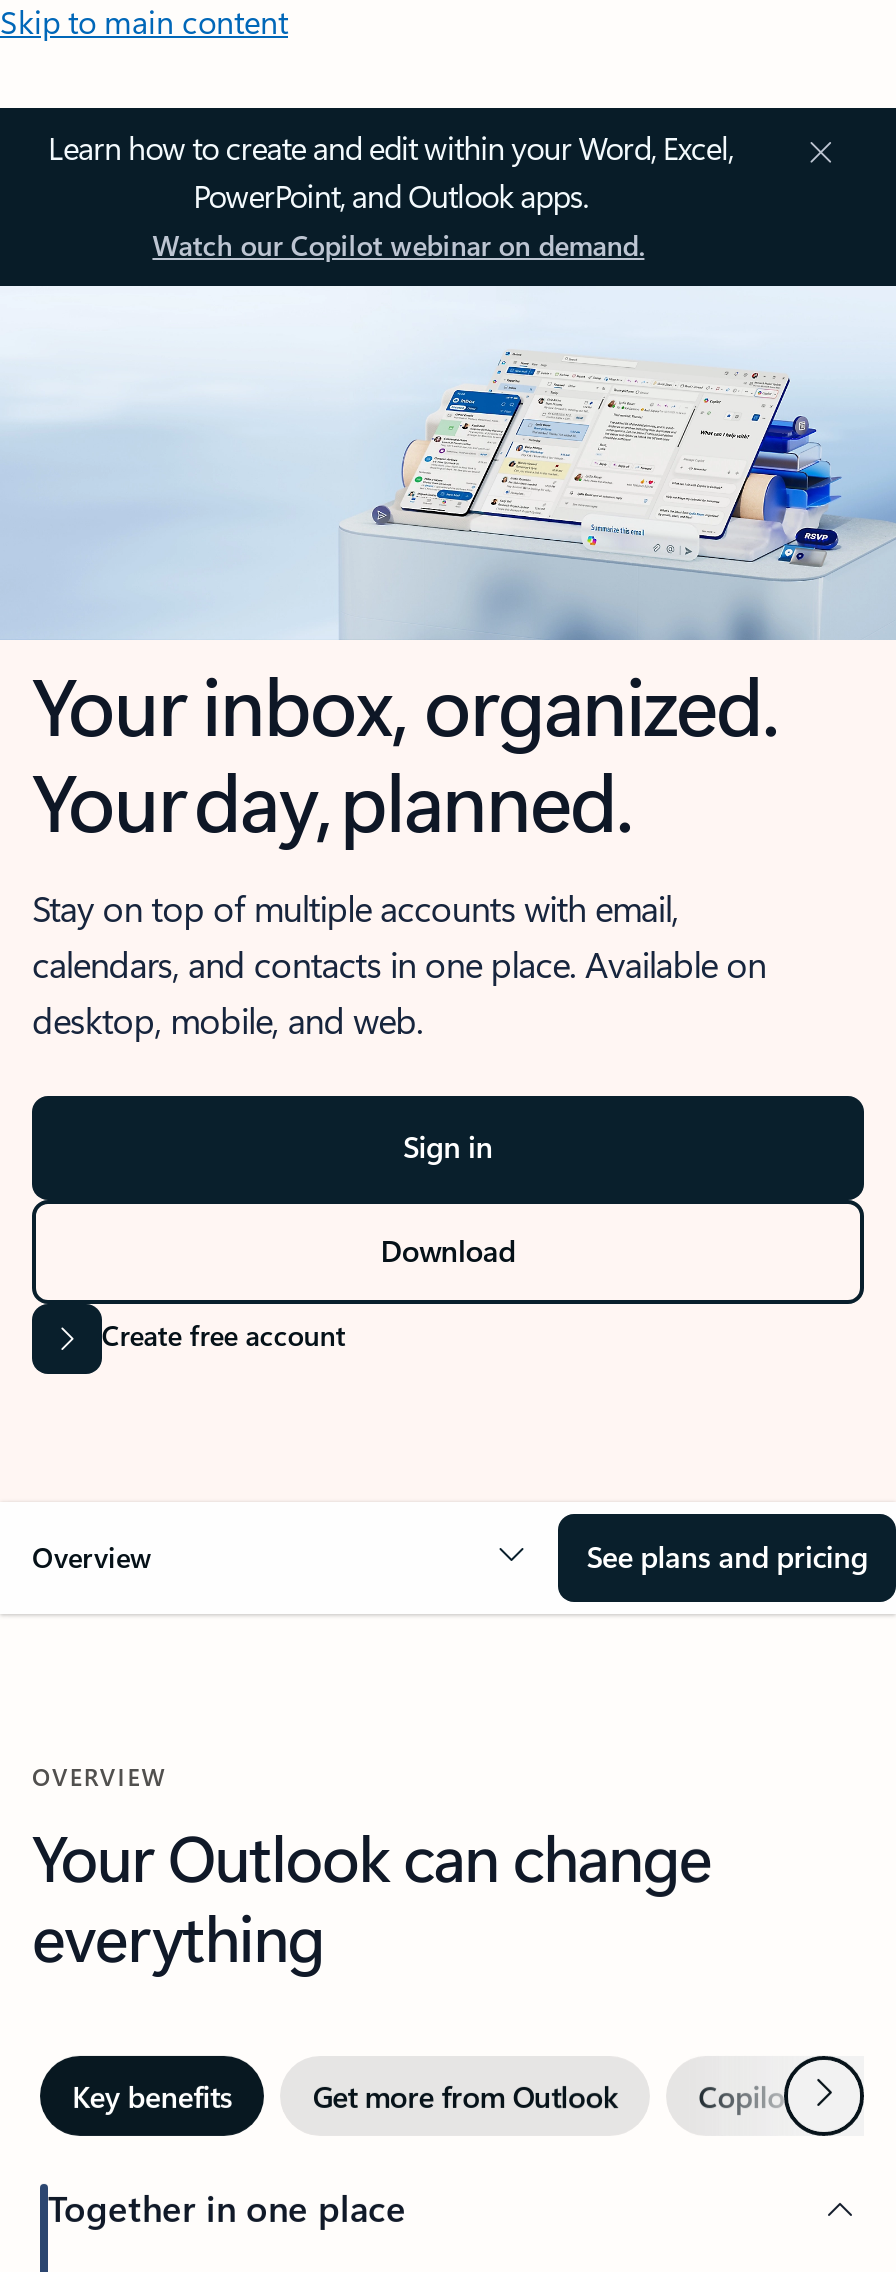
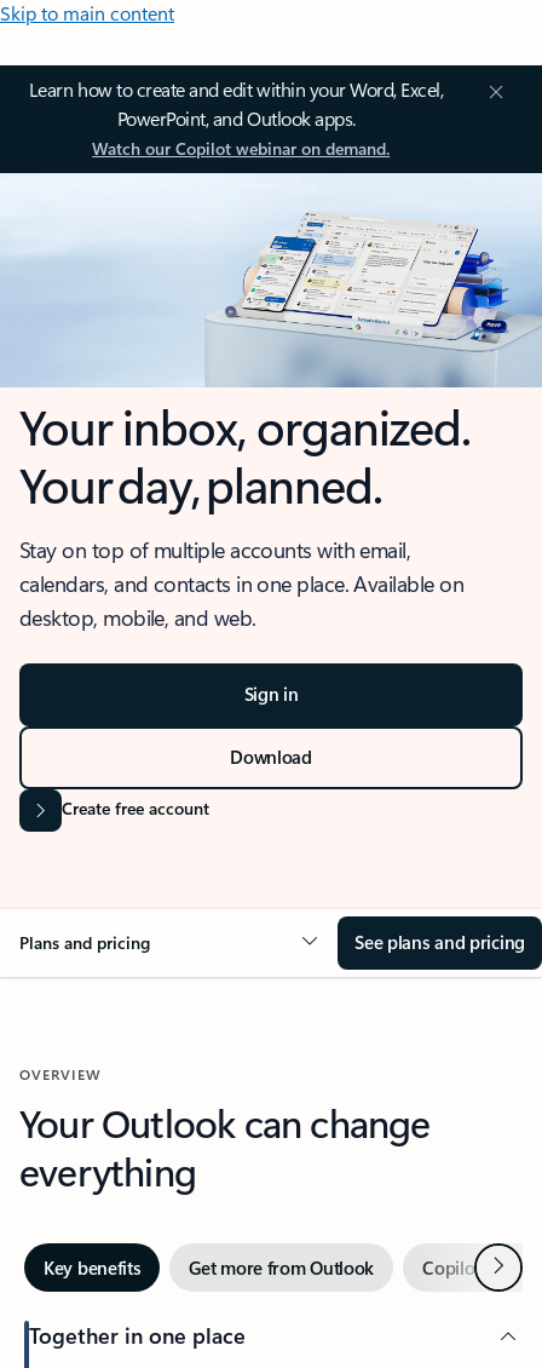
[32,1538,152,1576] Overview -> [19,931,150,954] Plans and pricing

